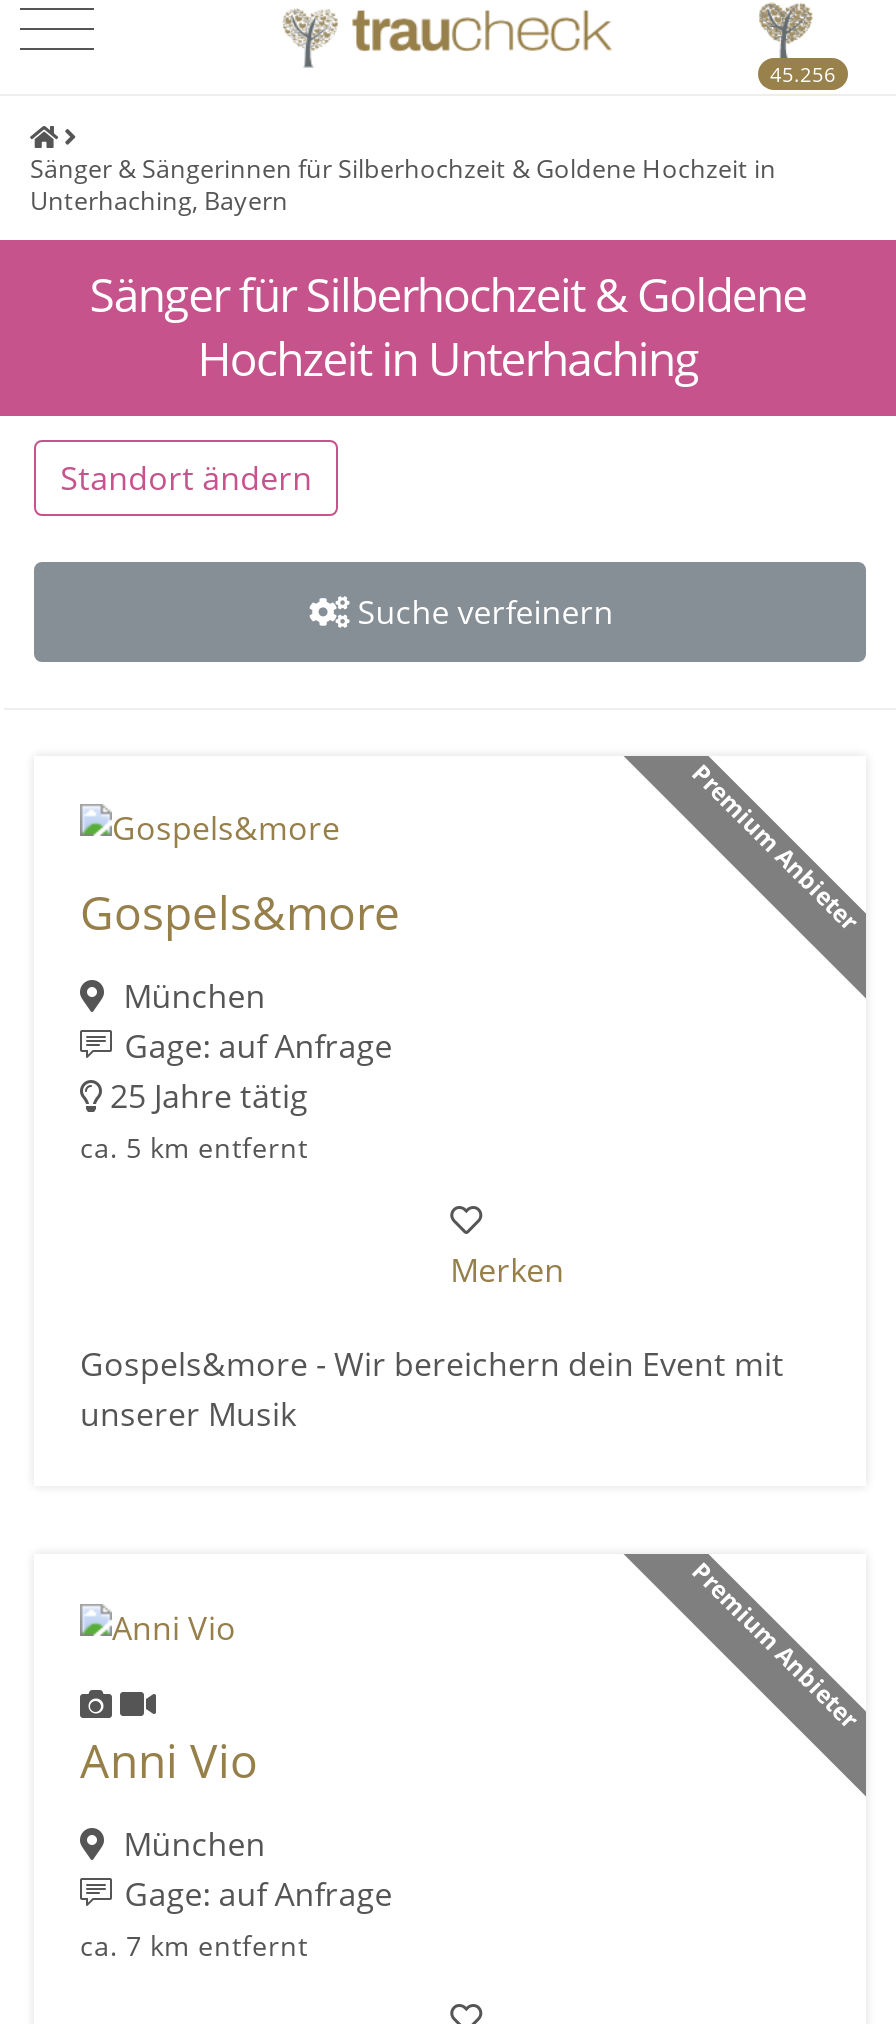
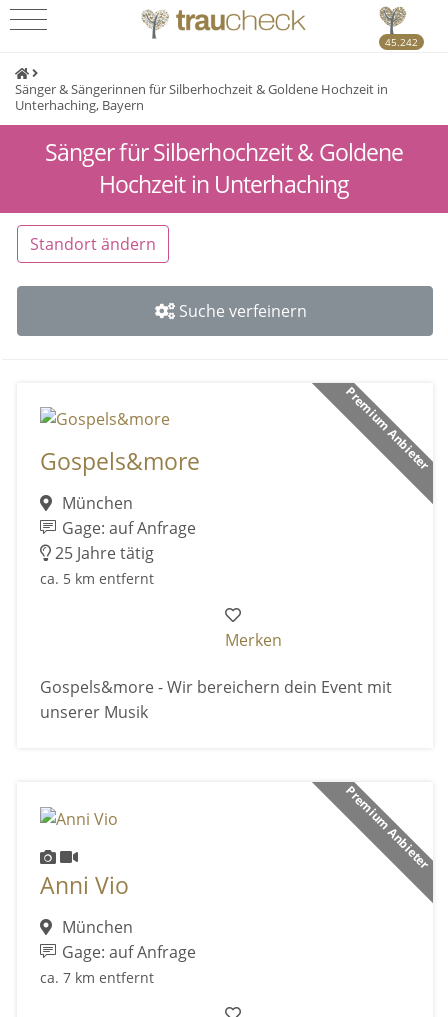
[770,59,836,87] 45.256 -> [385,35,418,49] 45.242

